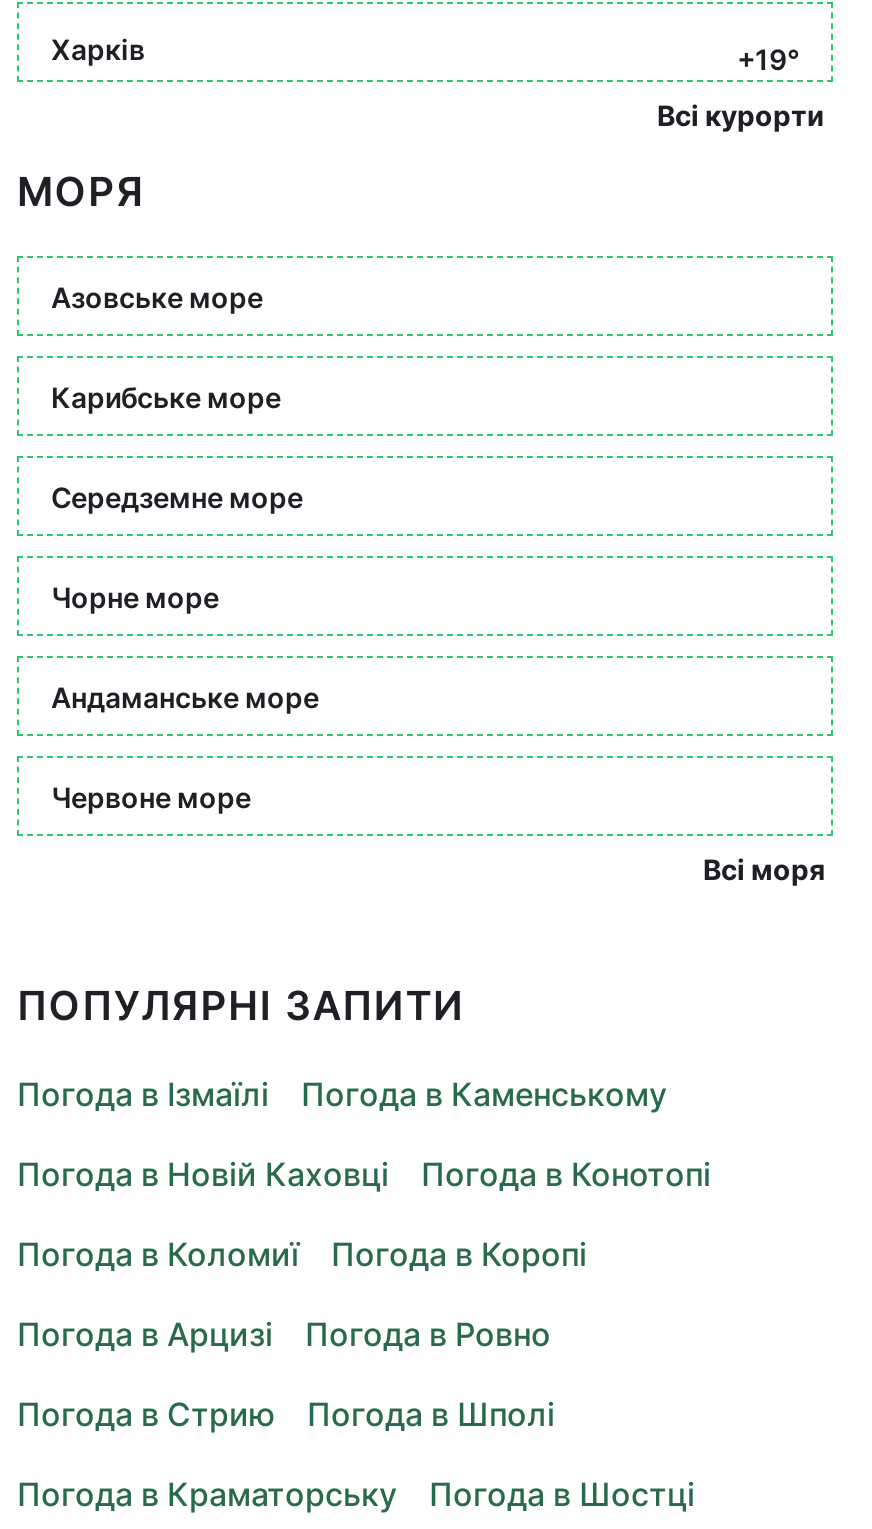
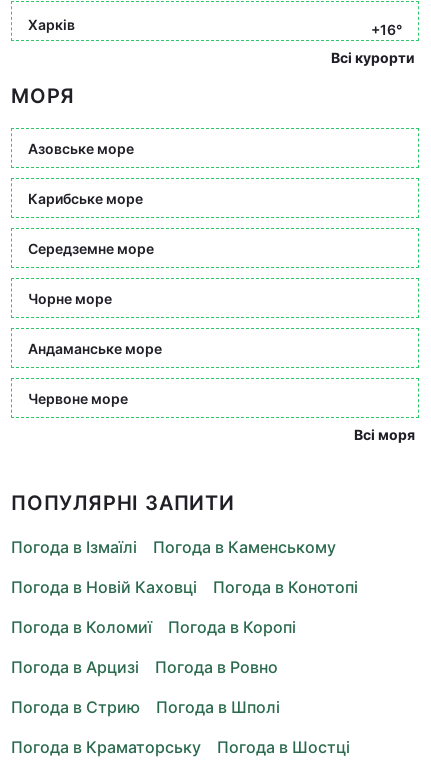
[737,42,799,76] +19° -> [371,21,402,38] +16°

